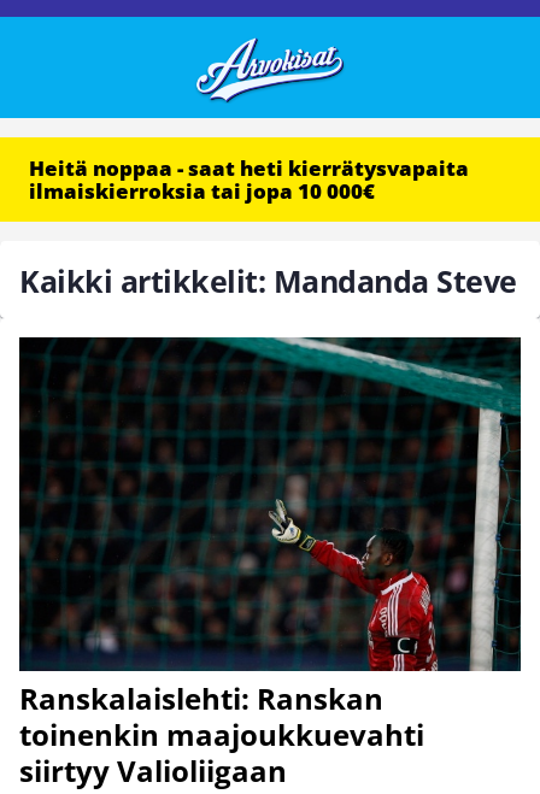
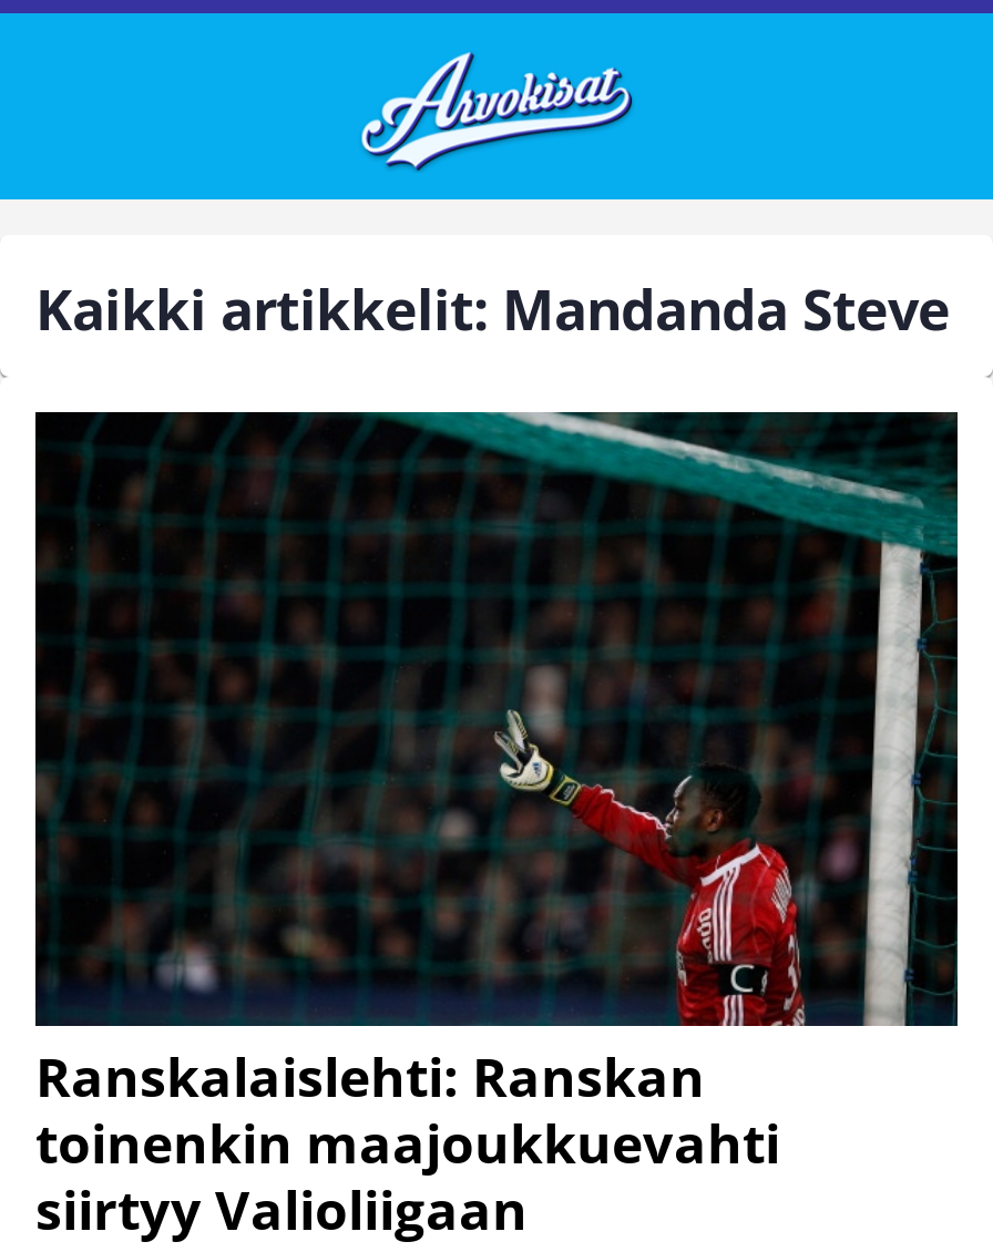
[29,154,469,205] Heitä noppaa - saat heti kierrätysvapaita | ilmaiskierroksia tai jopa 10 000€ -> none

